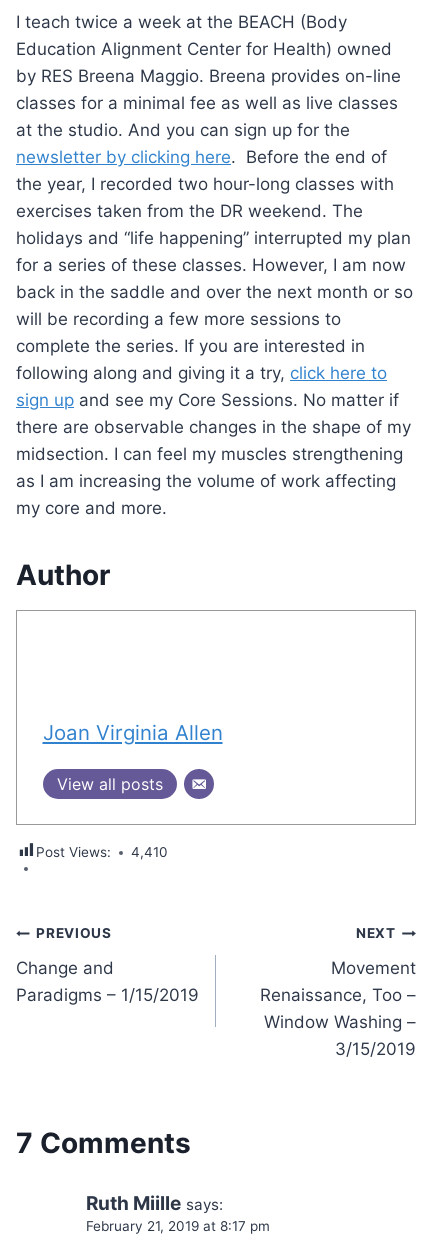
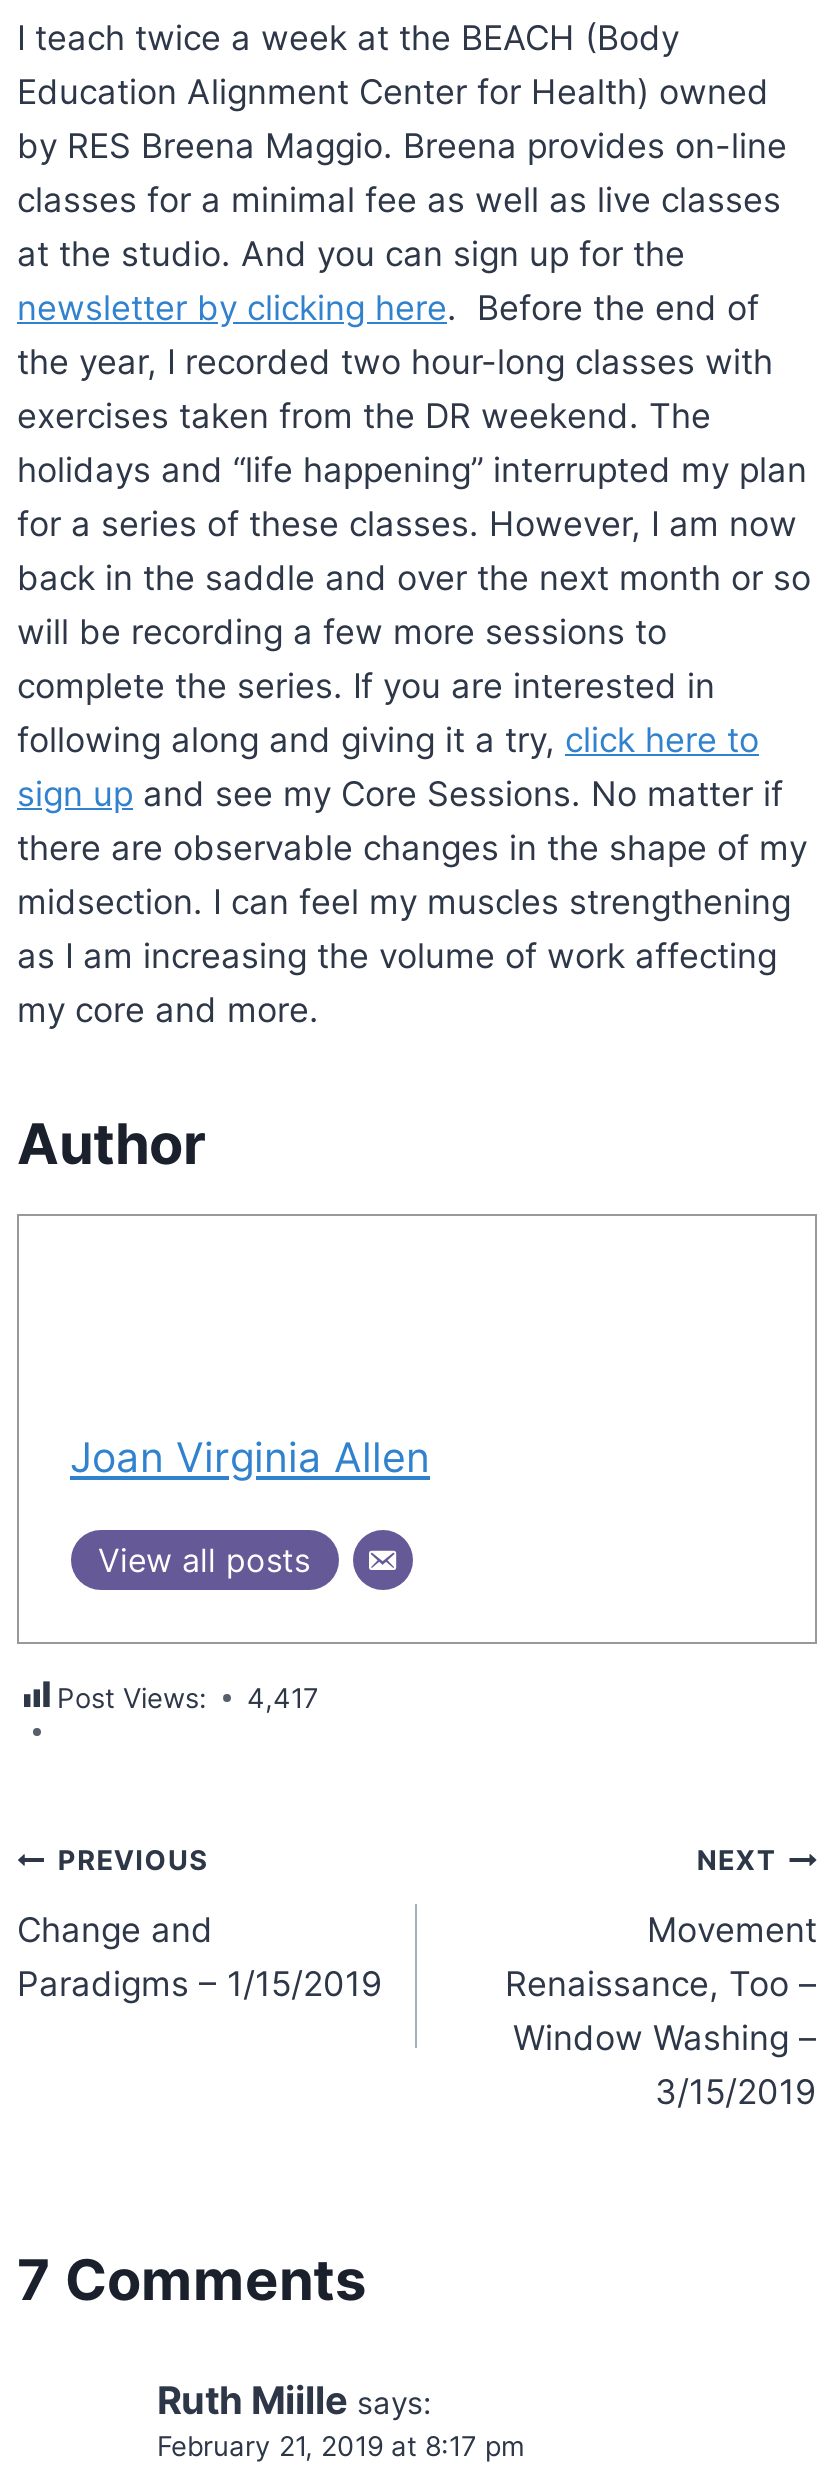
[36,844,168,860] Post Views: 4,410 -> [57,1682,319,1714] Post Views: 4,417

